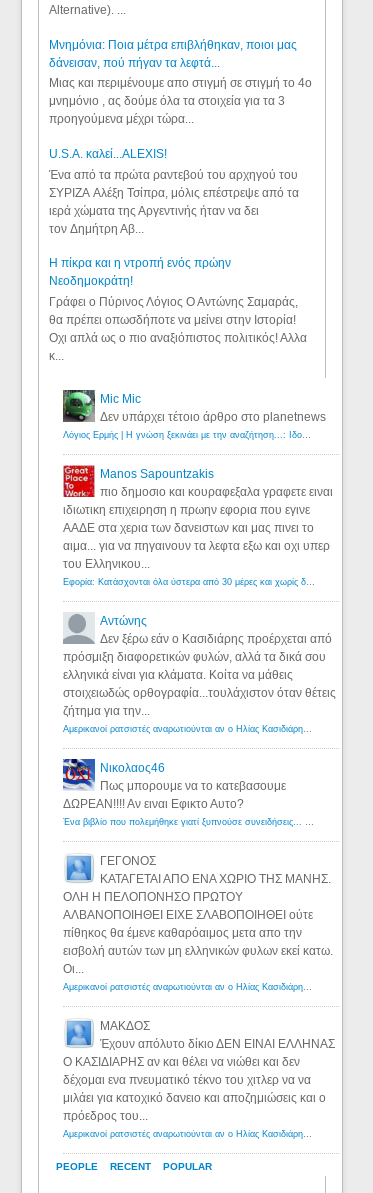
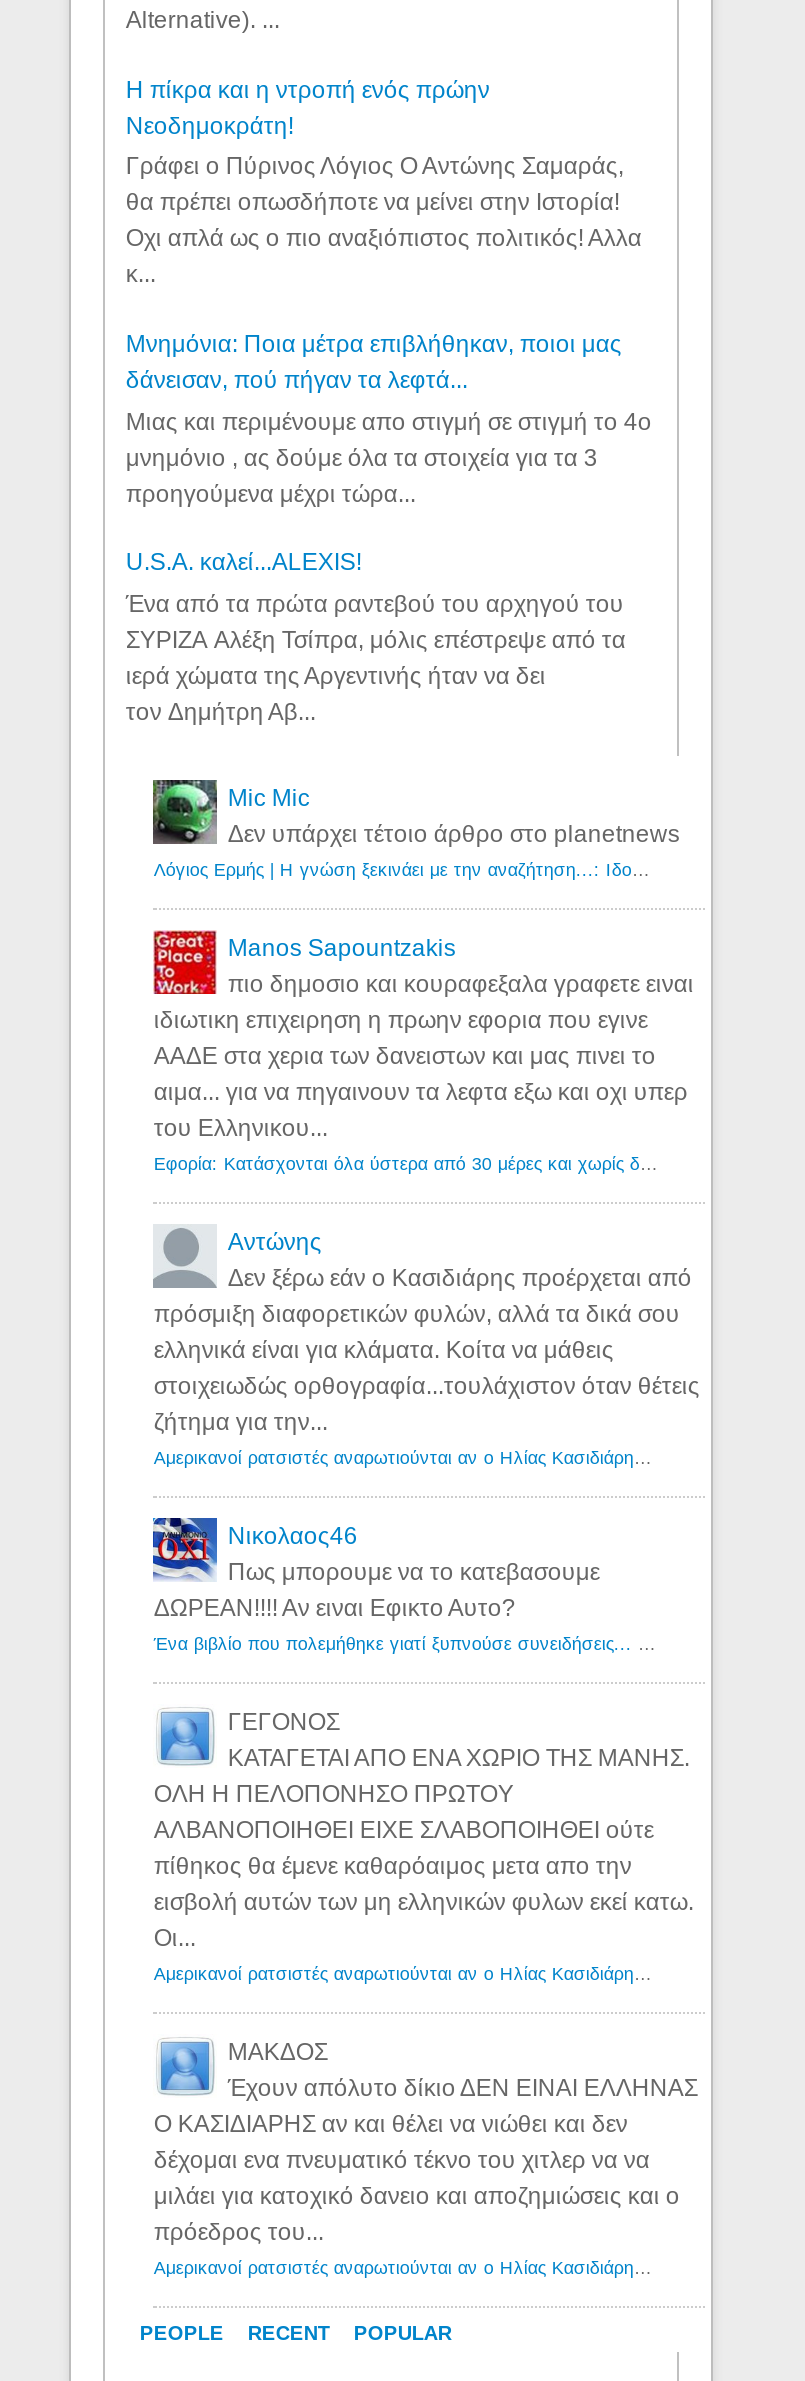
moved [49,38,312,236] -> [126,330,652,726]: Μνημόνια: Ποια μέτρα επιβλήθηκαν, ποιοι μας | δάνεισαν, πού πήγαν τα λεφτά... | Μιας και περιμένουμε απο στιγμή σε στιγμή το 4ο | ... | ιερά χώματα της Αργεντινής ήταν να δει | τον Δημήτρη Αβ...
moved [49,256,307,363] -> [126,76,642,289]: Η πίκρα και η ντροπή ενός πρώην | Νεοδημοκράτη! | Γράφει ο Πύρινος Λόγιος Ο Αντώνης Σαμαράς, | θα πρέπει οπωσδήποτε να μείνει στην Ιστορία! | Οχι απλά ως ο πιο αναξιόπιστος πολιτικός! Αλλα | κ...

